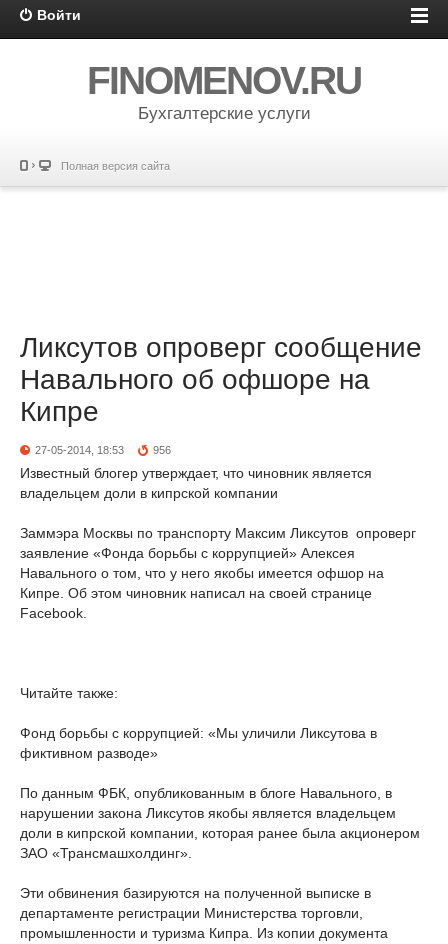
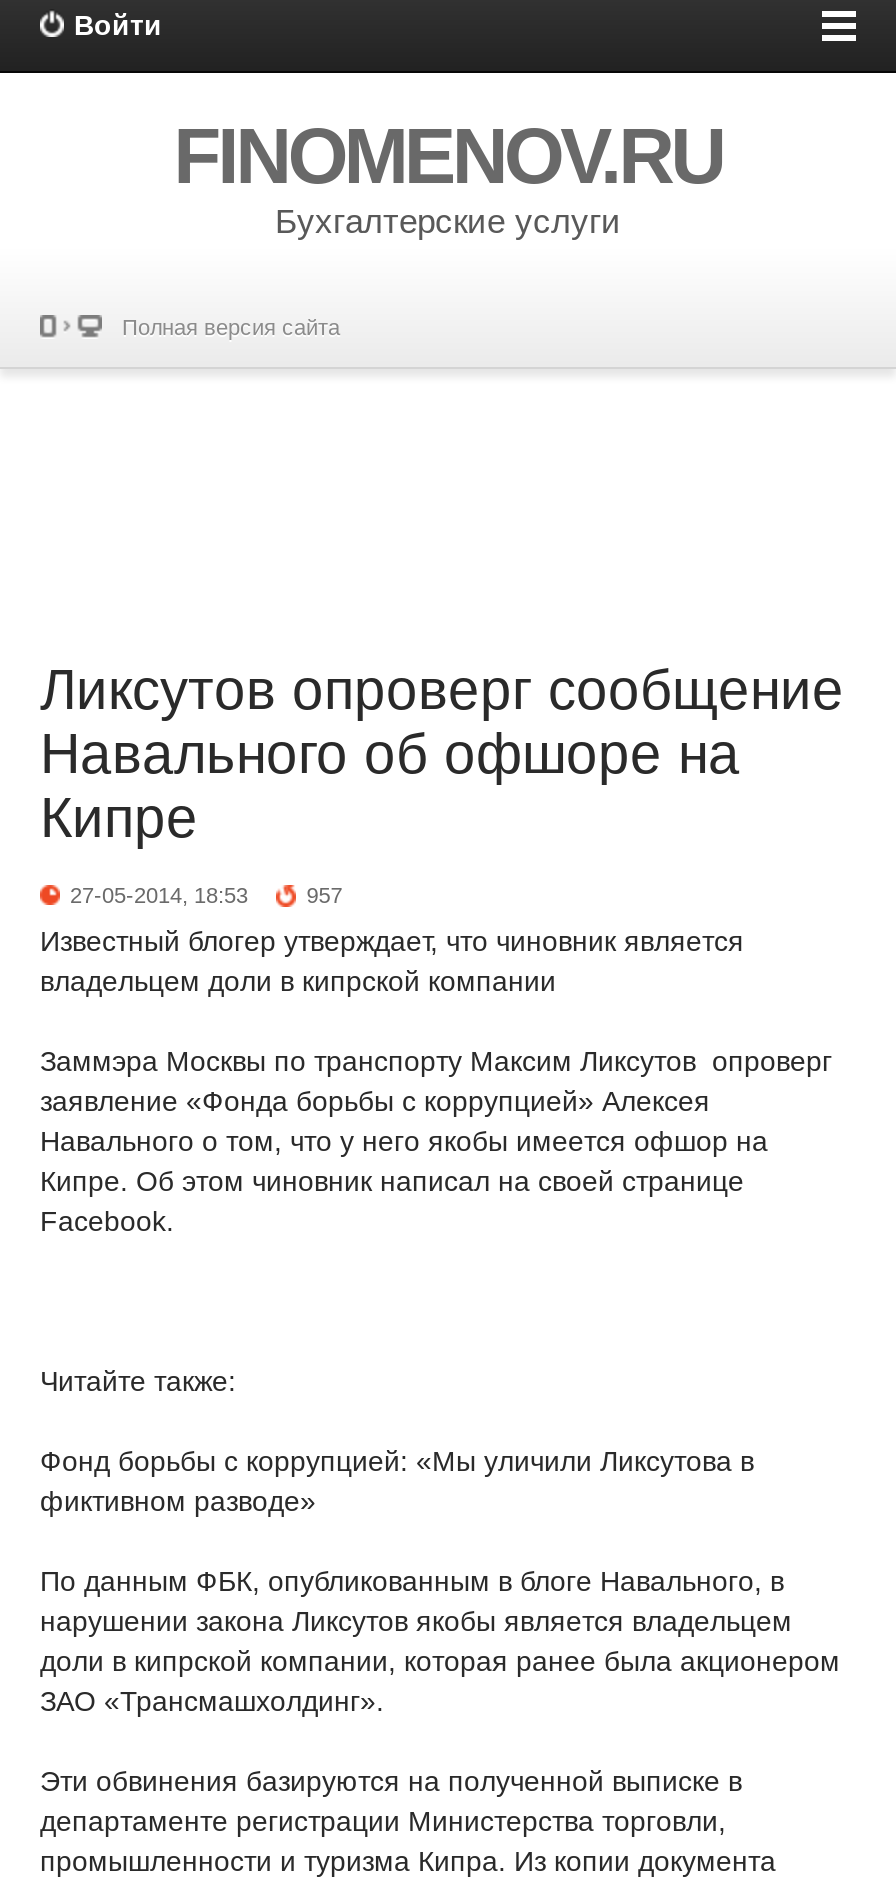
[153,444,171,456] 956 -> [306,883,342,907] 957

